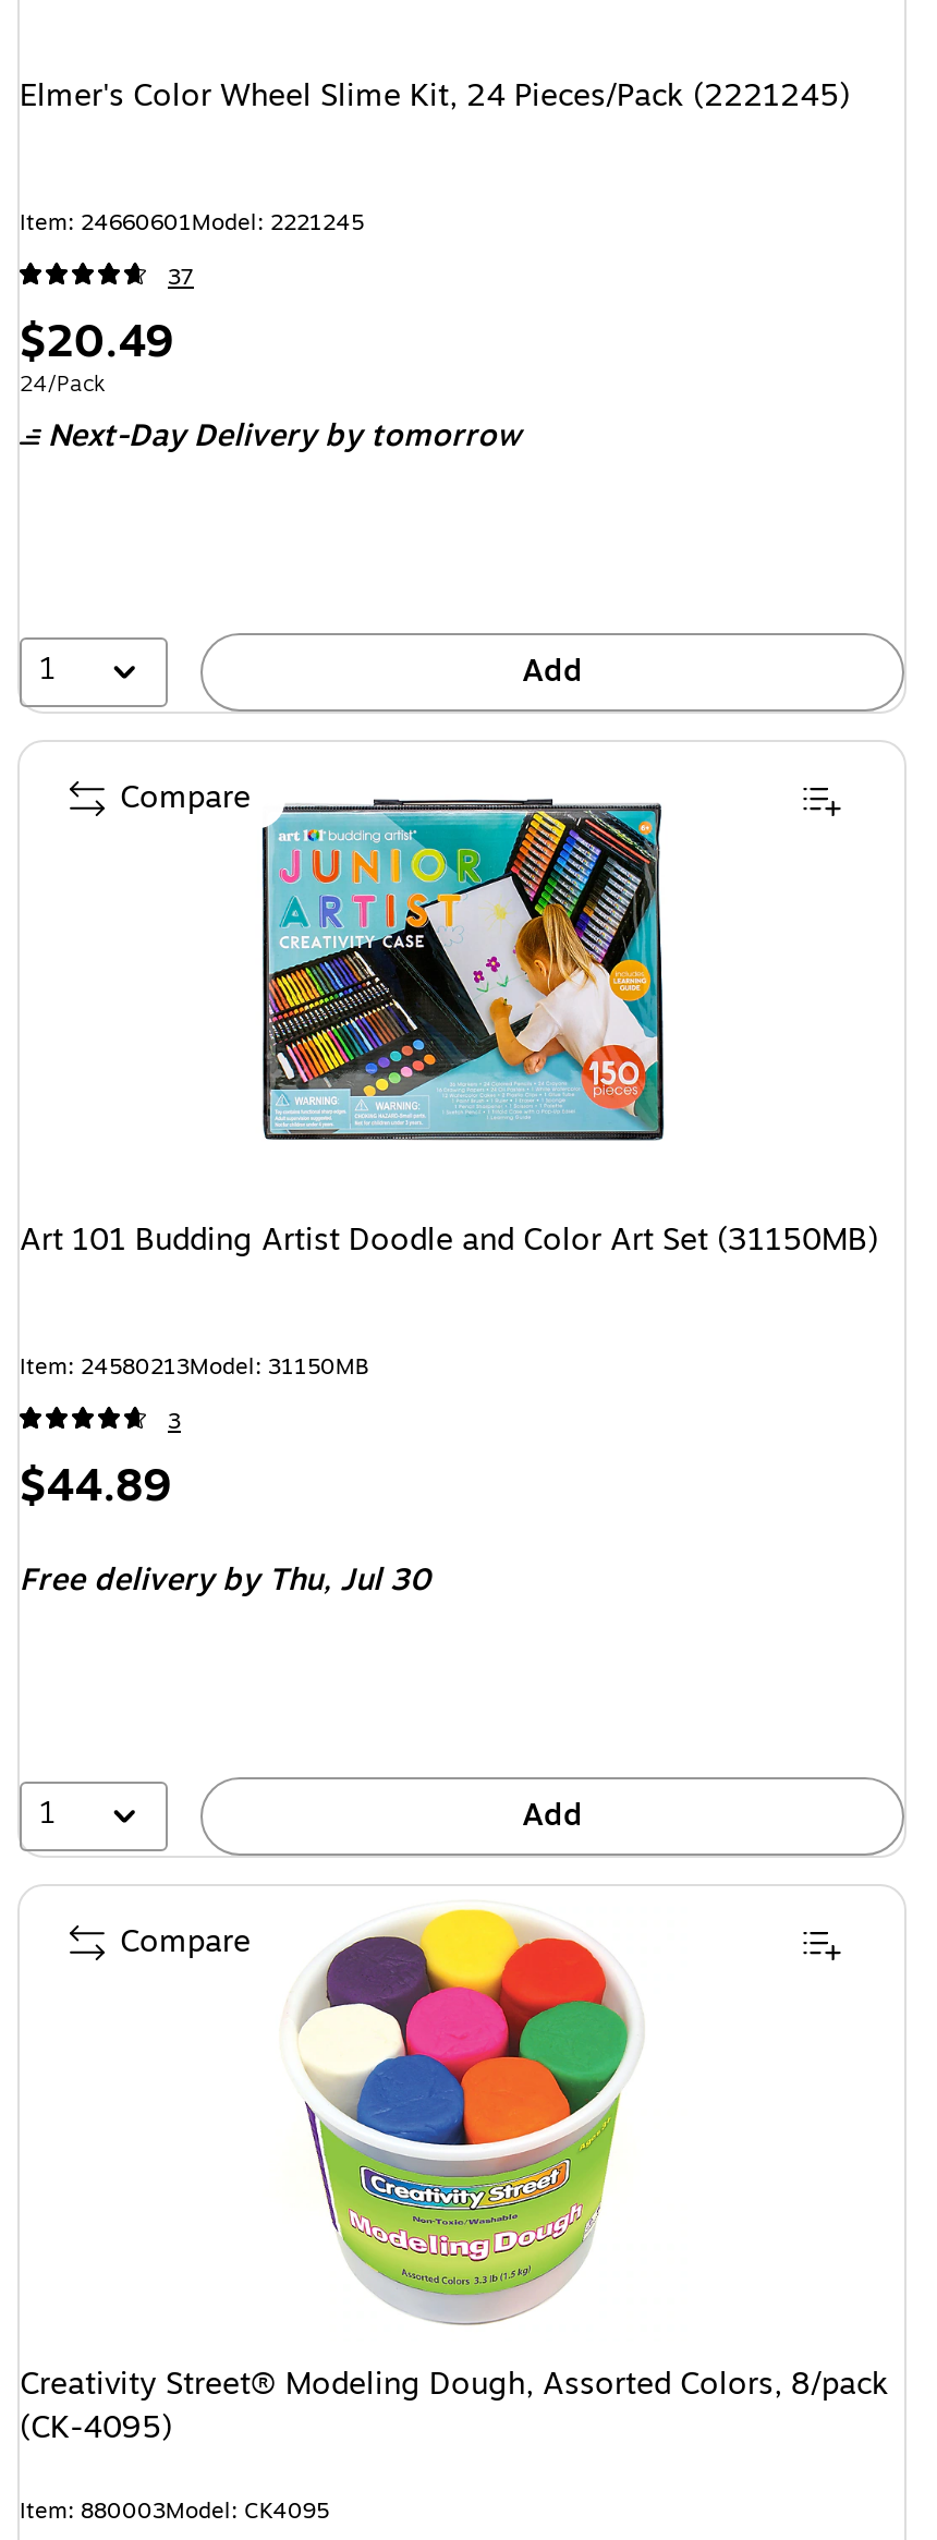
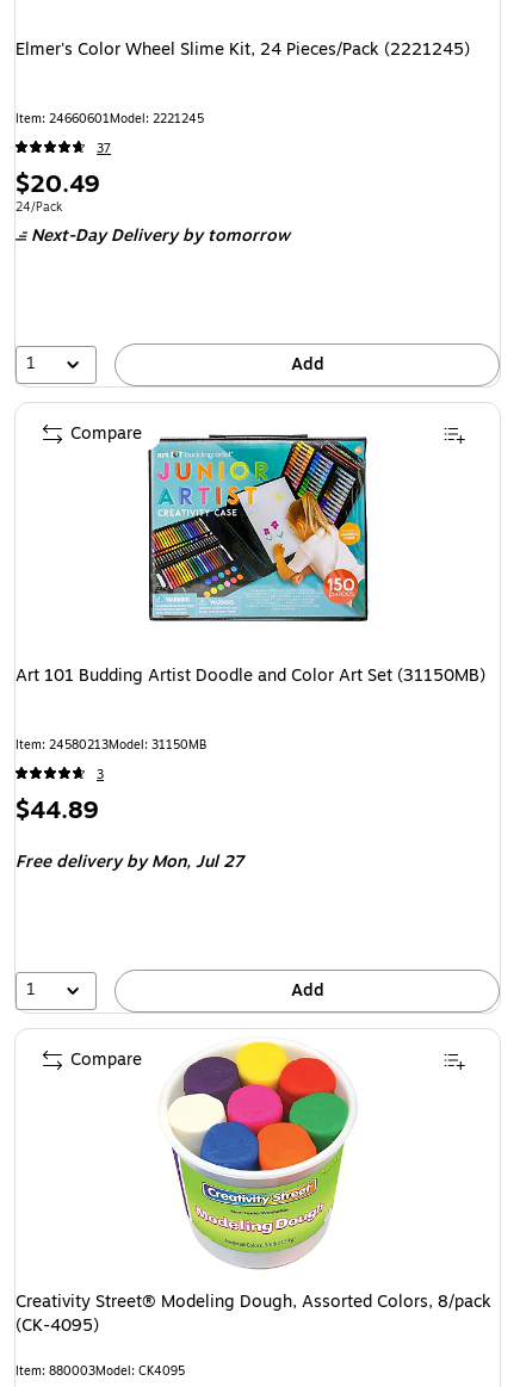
[20,1557,429,1603] Free deliveryby Thu, Jul 30 -> [16,849,243,874] Free deliveryby Mon, Jul 27

